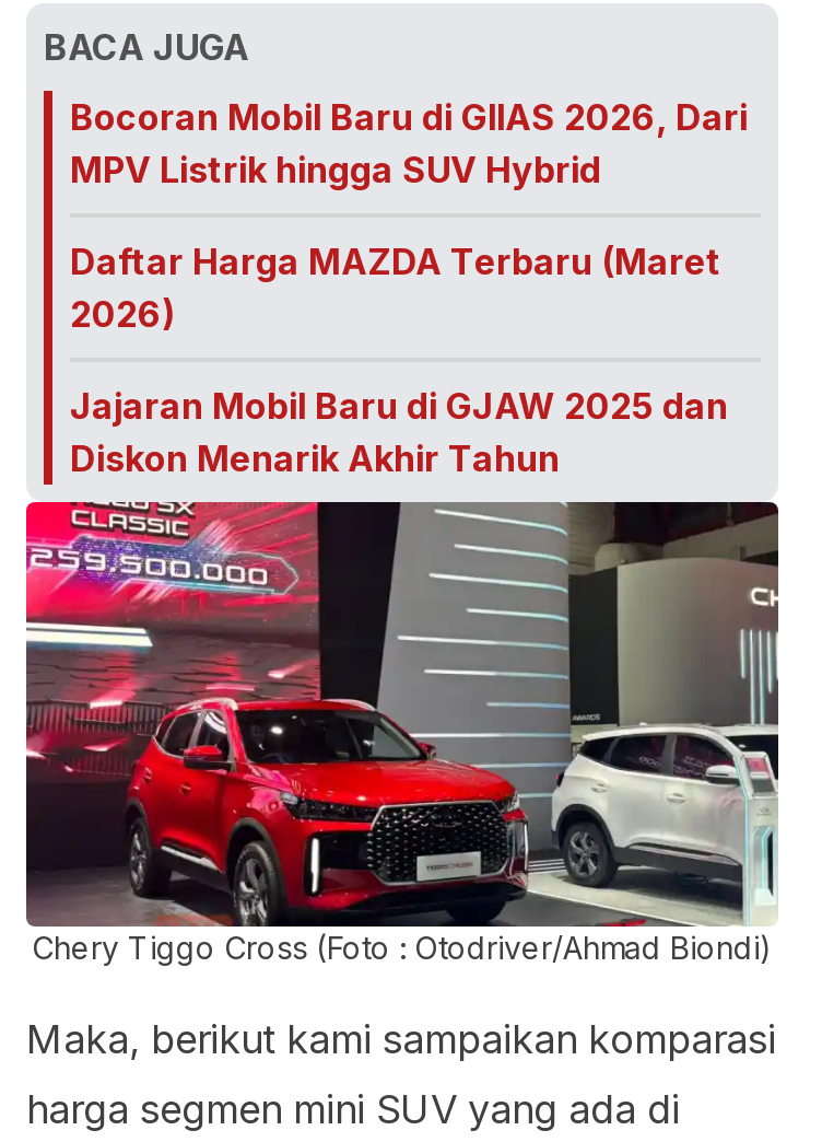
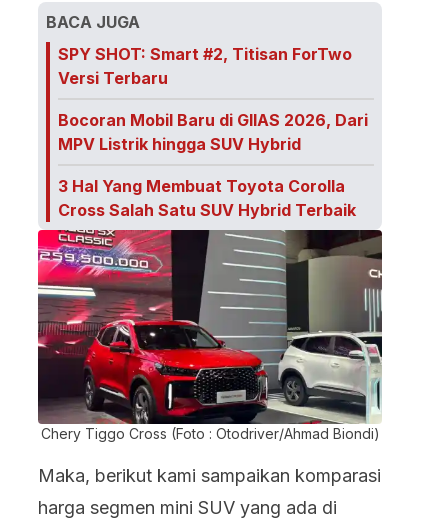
none -> [58,44,352,88] SPY SHOT: Smart #2, Titisan ForTwo | Versi Terbaru
moved [70,95,748,191] -> [58,110,368,154]: Bocoran Mobil Baru di GIIAS 2026, Dari | MPV Listrik hingga SUV Hybrid
[70,240,728,480] Daftar Harga MAZDA Terbaru (Maret | 2026) | Jajaran Mobil Baru di GJAW 2025 dan | Diskon Menarik Akhir Tahun -> [58,176,356,220] 3 Hal Yang Membuat Toyota Corolla | Cross Salah Satu SUV Hybrid Terbaik

